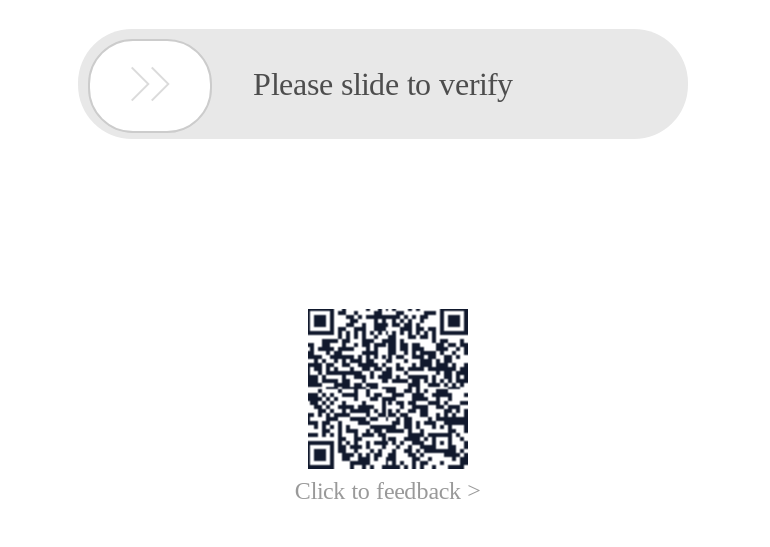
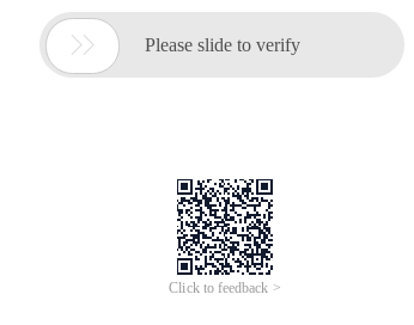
[306,309,470,471] [image] -> [176,178,274,276] [image]

